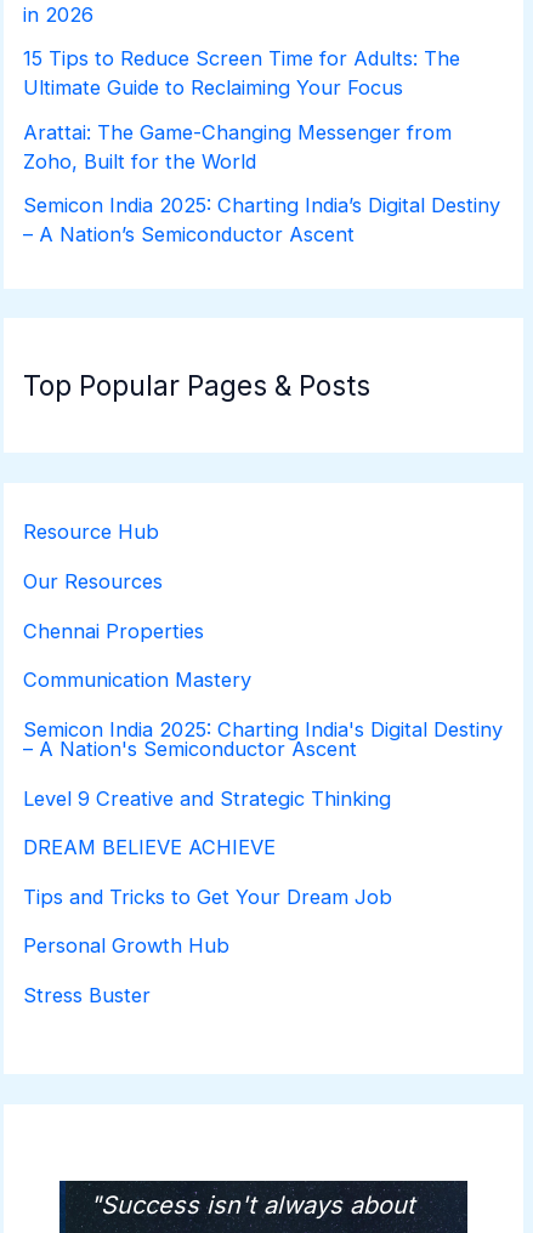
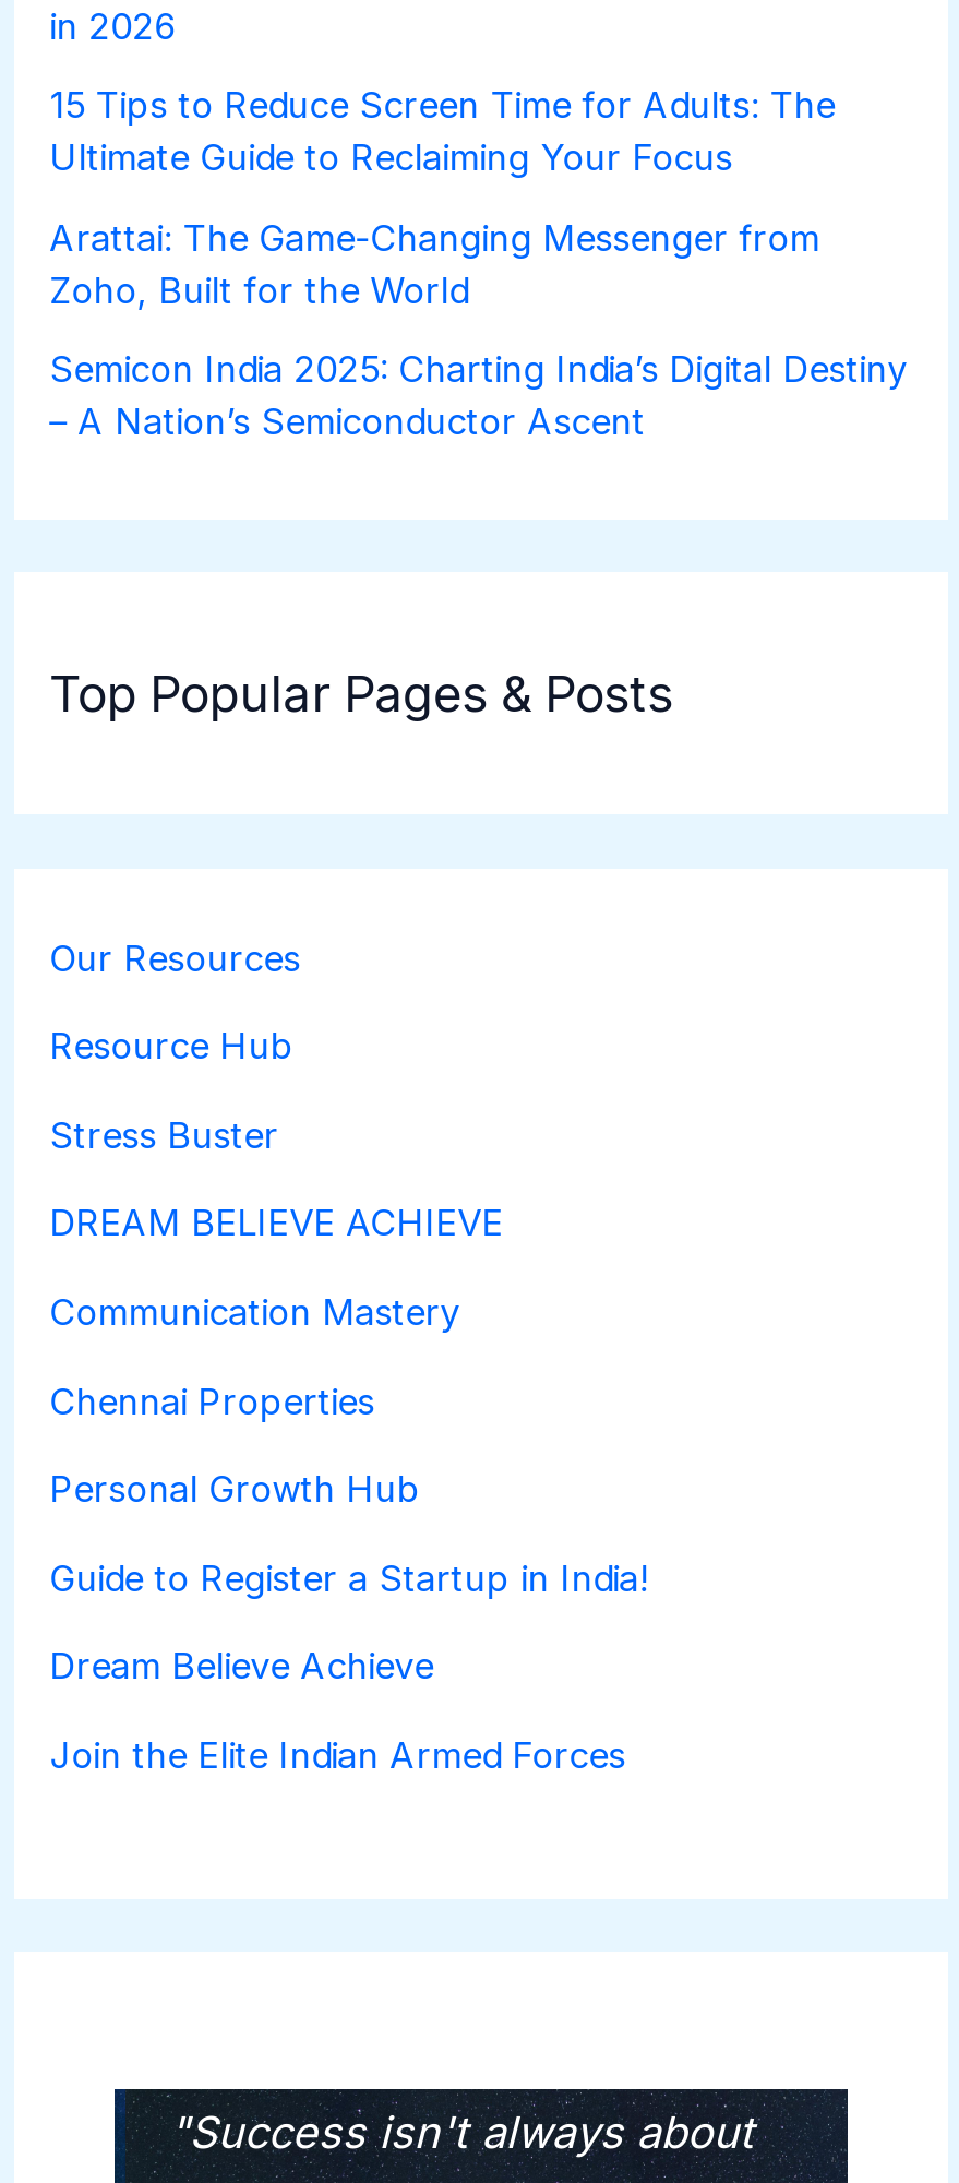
moved [23,520,159,544] -> [49,1024,294,1068]: Resource Hub
moved [23,569,163,594] -> [49,935,300,979]: Our Resources
moved [23,619,204,643] -> [49,1379,374,1422]: Chennai Properties
moved [23,668,251,692] -> [49,1290,460,1334]: Communication Mastery
[23,717,503,909] Semicon India 2025: Charting India's Digital Destiny | – A Nation's Semiconductor Ascent | Level 9 Creative and Strategic Thinking | Tips and Tricks to Get Your Dream Job -> none
moved [23,835,276,859] -> [49,1201,503,1245]: DREAM BELIEVE ACHIEVE
moved [23,934,230,958] -> [49,1467,420,1511]: Personal Growth Hub
none -> [49,1556,647,1777] Guide to Register a Startup in India! | Dream Believe Achieve | Join the Elite Indian Armed Forces
moved [23,983,151,1007] -> [49,1113,278,1156]: Stress Buster

